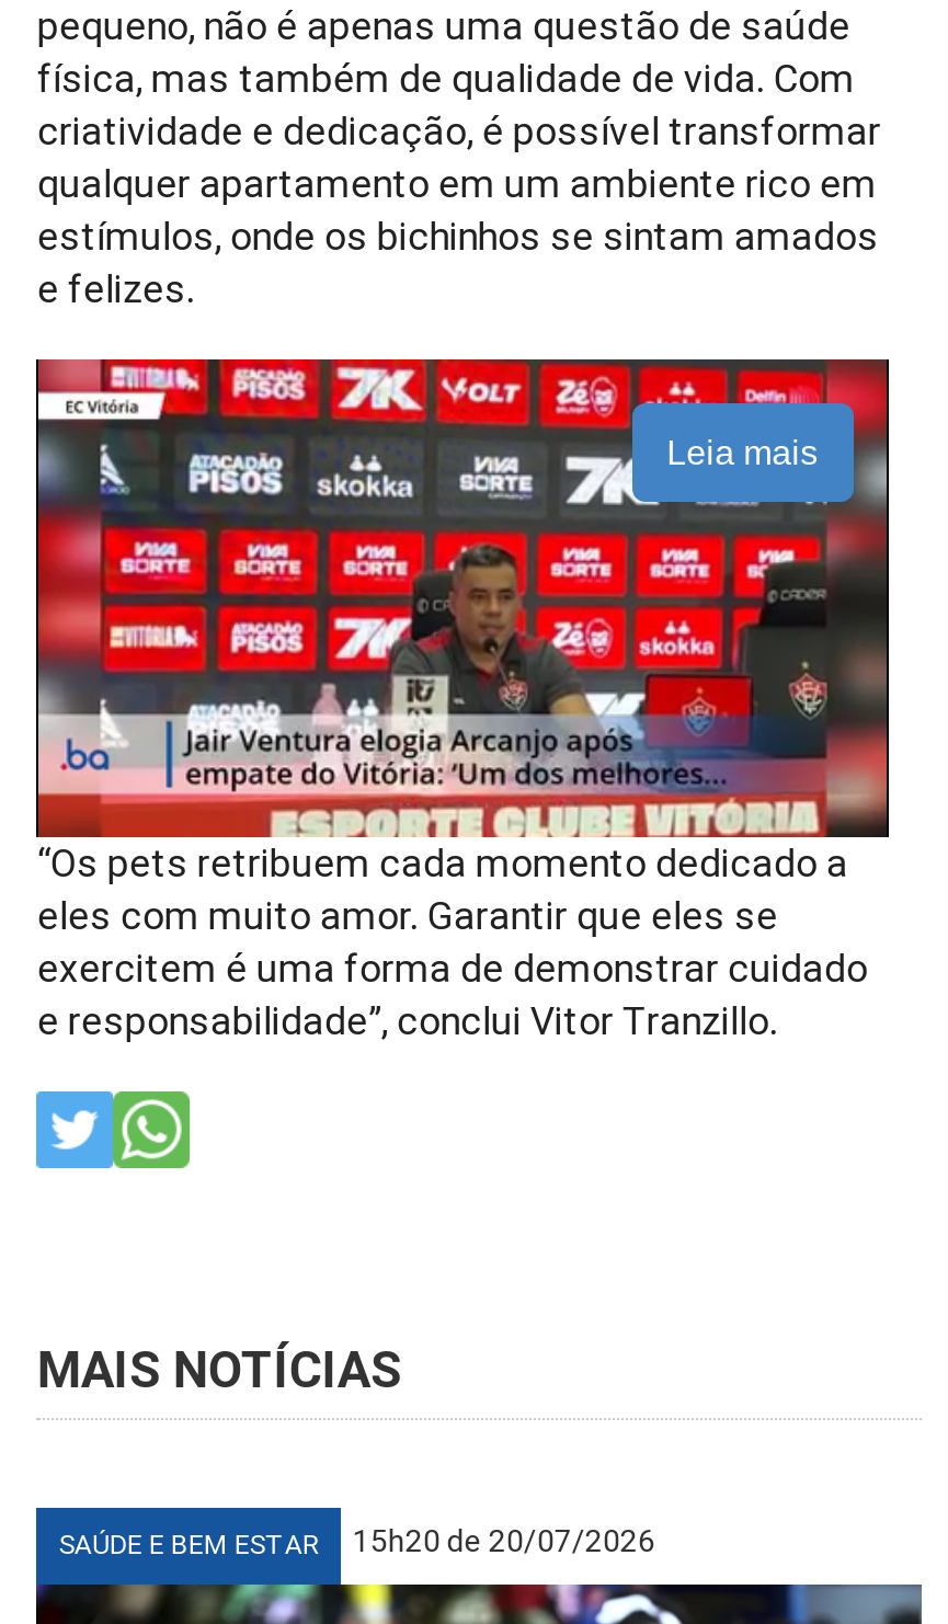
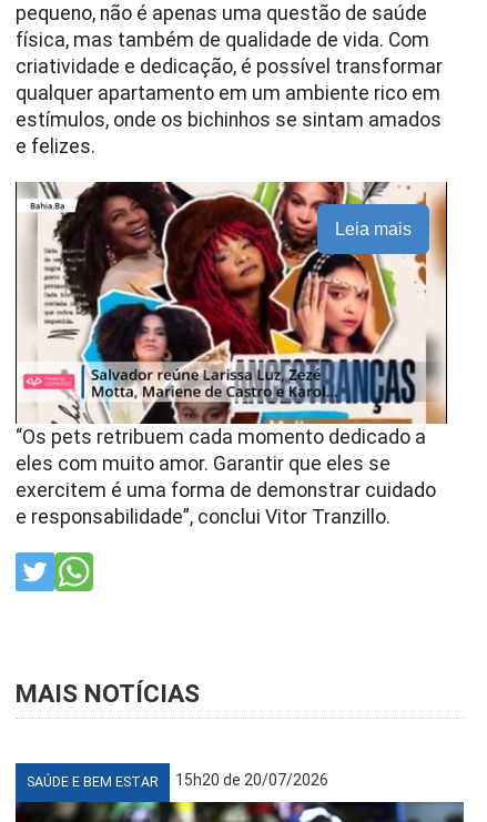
[36,357,889,839] [image] -> [16,181,447,425] [image]

